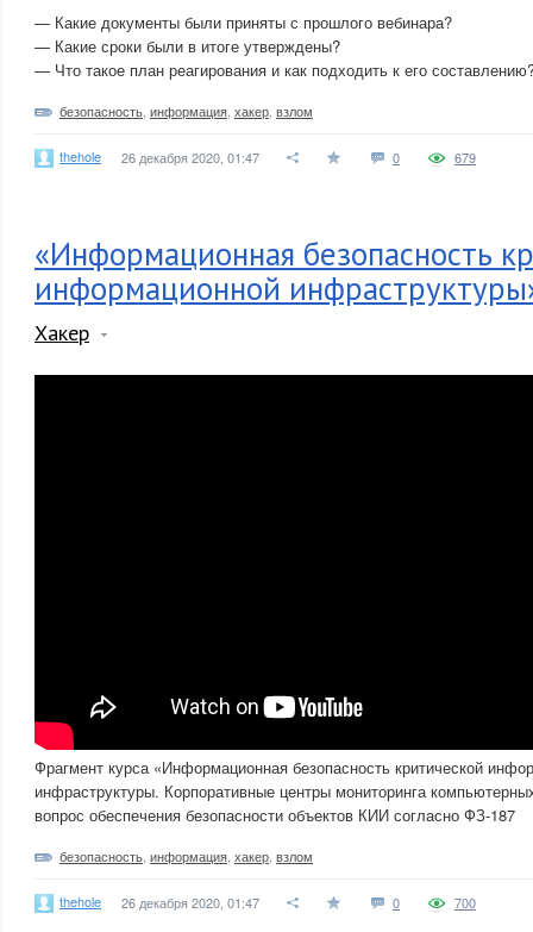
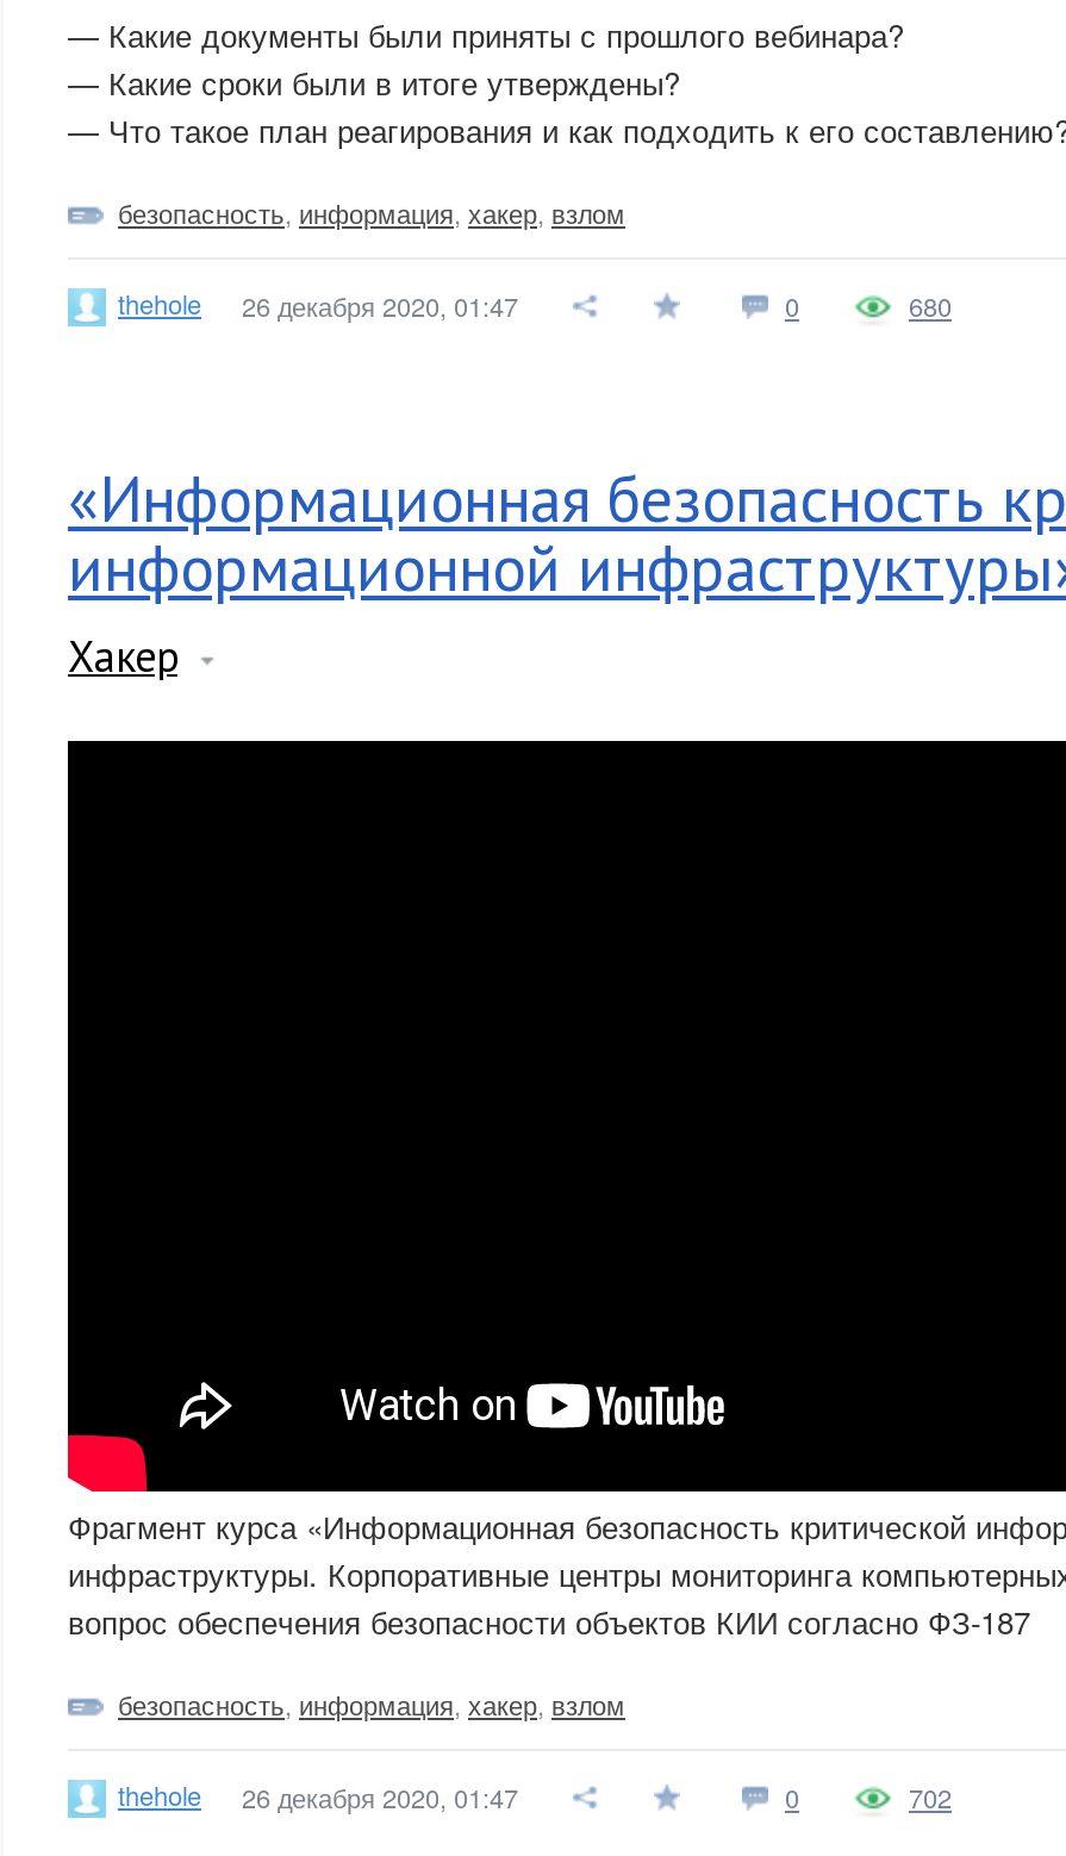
[454,148,476,167] 679 -> [909,286,952,324] 680
[454,893,476,912] 700 -> [909,1777,952,1815] 702

